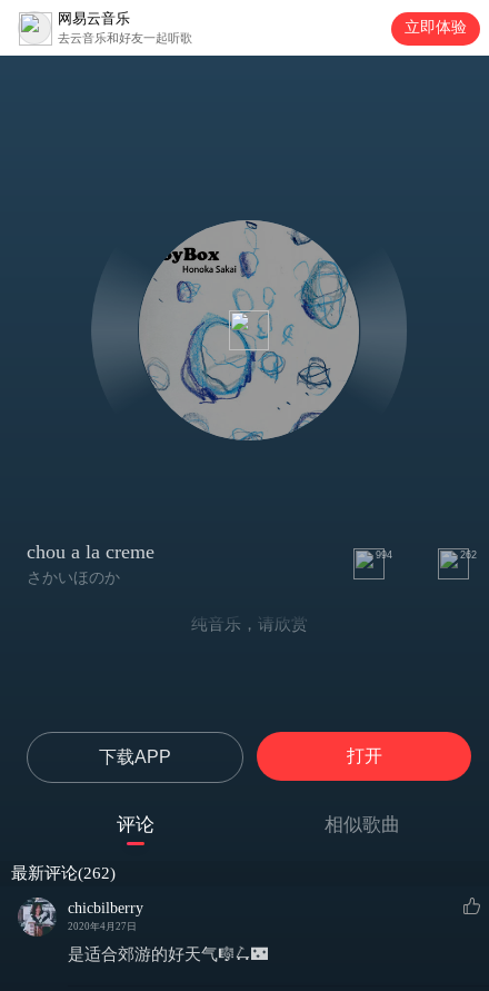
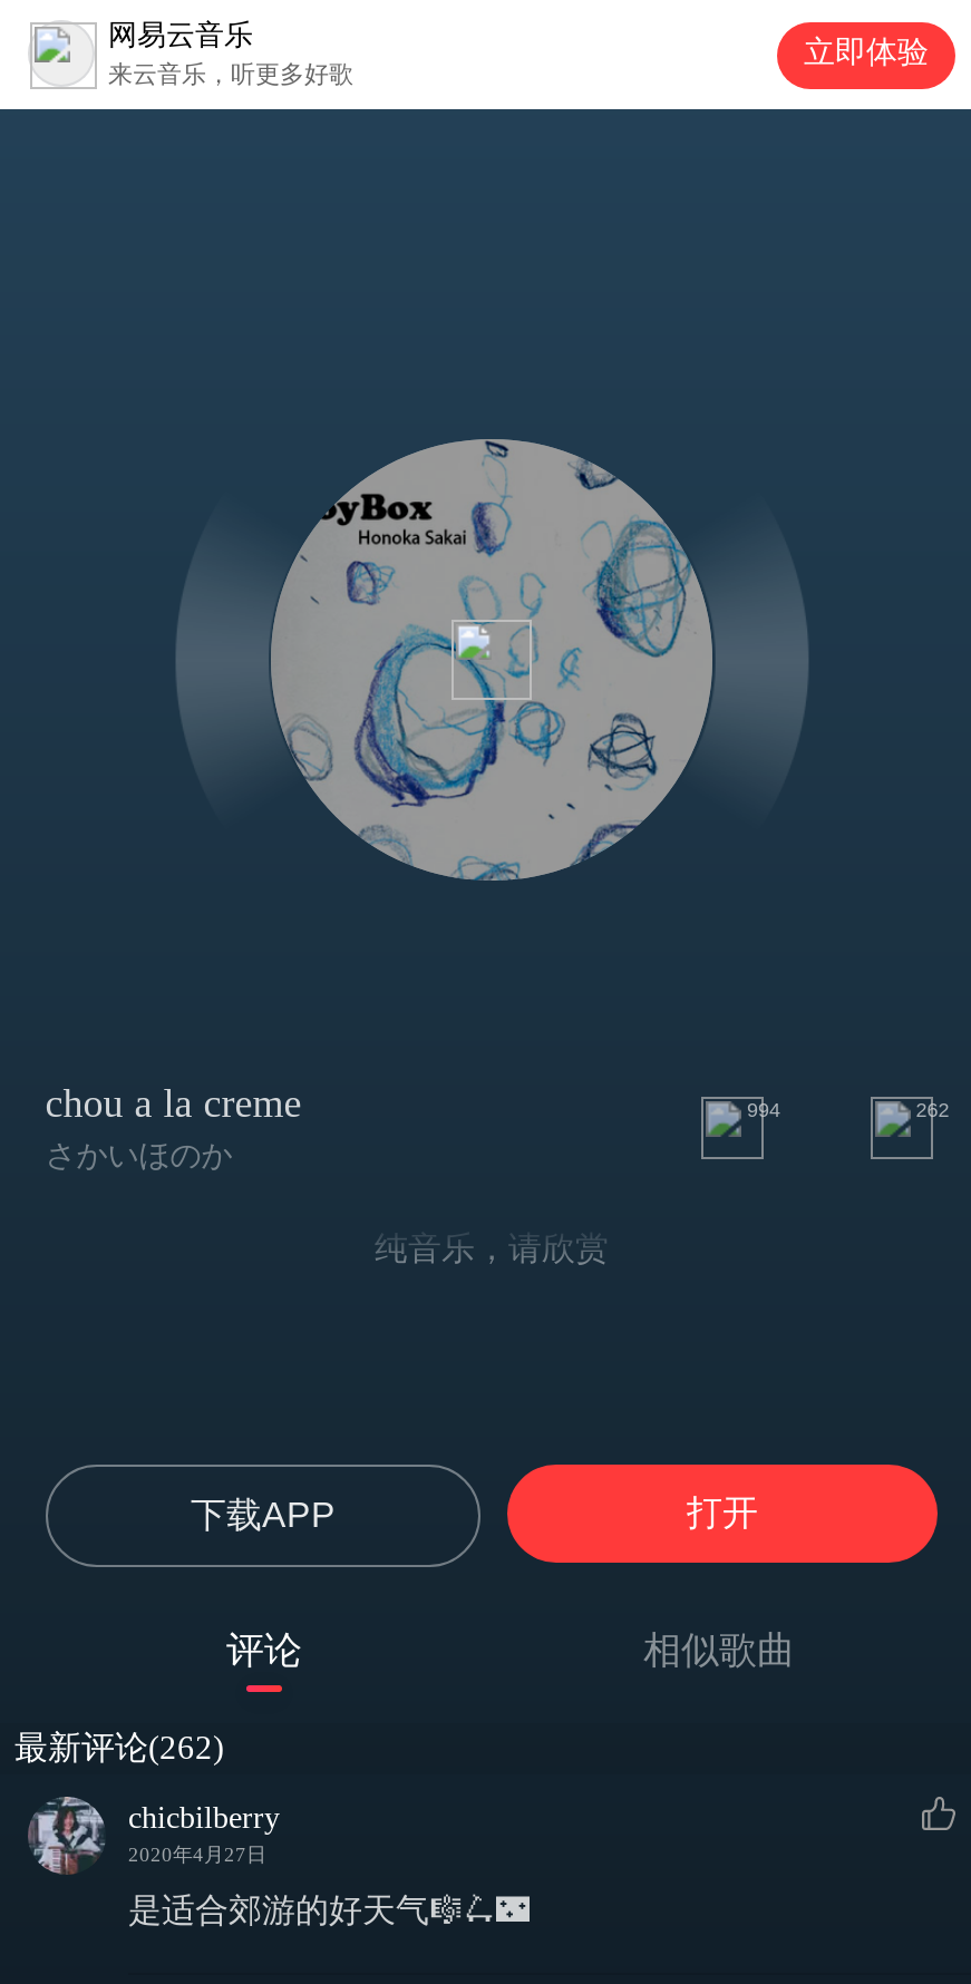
[58,31,192,44] 去云音乐和好友一起听歌 -> [108,60,353,87] 来云音乐，听更多好歌

